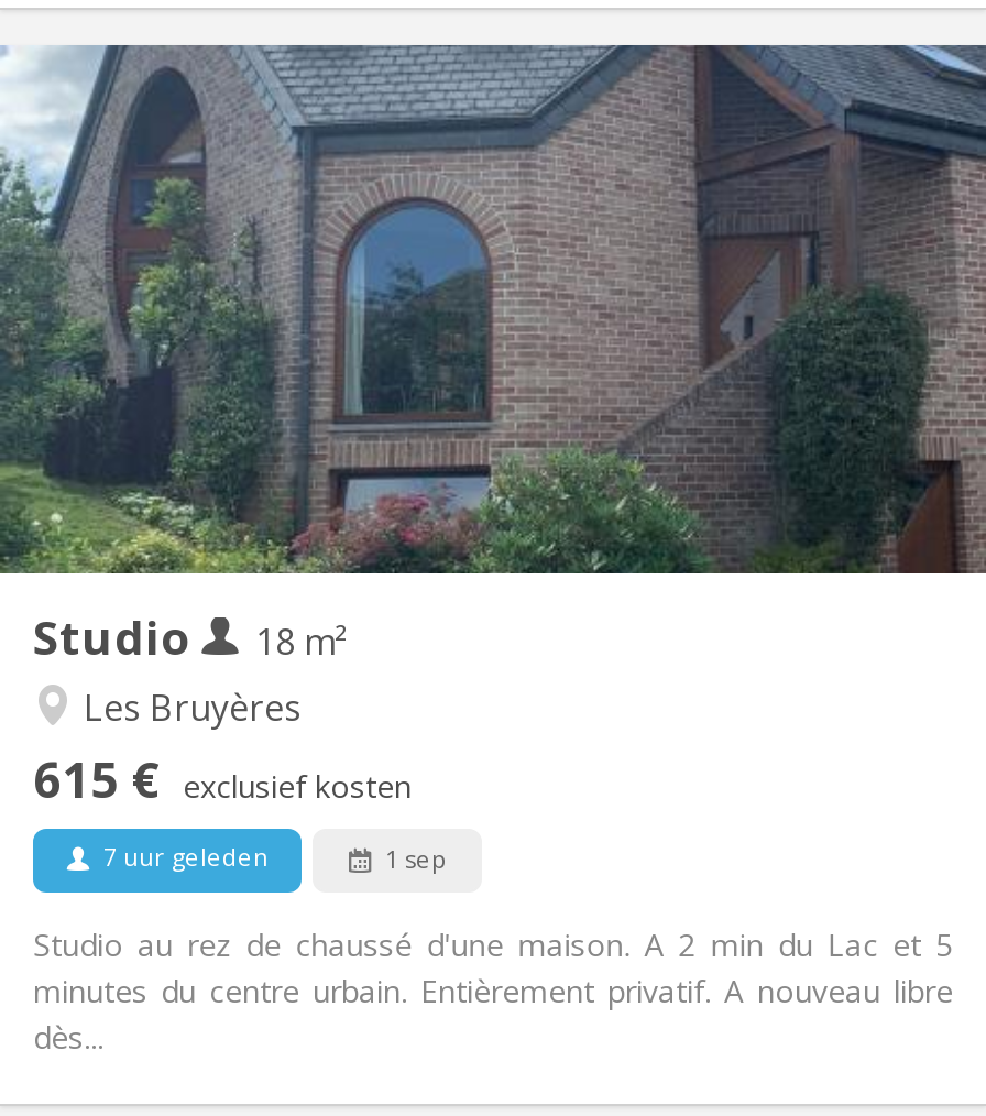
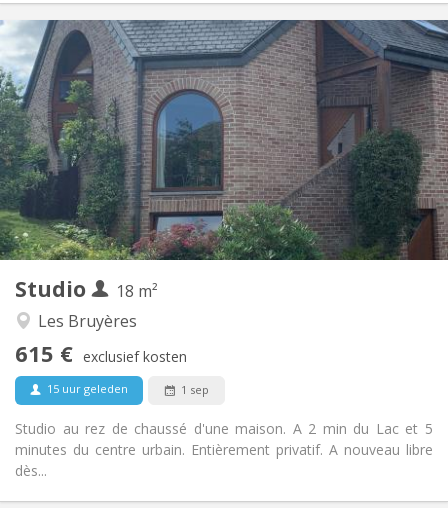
[97,839,269,872] 7 uur geleden -> [44,381,128,396] 15 uur geleden

